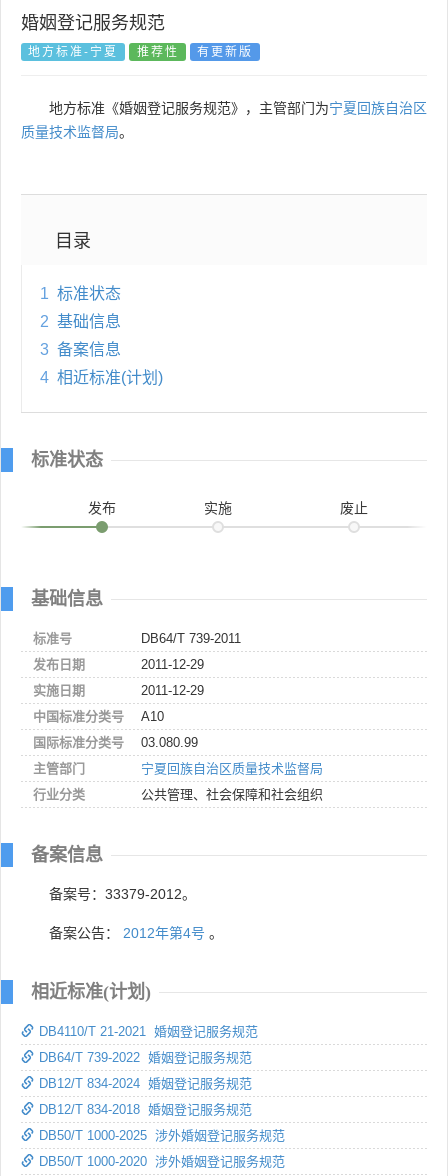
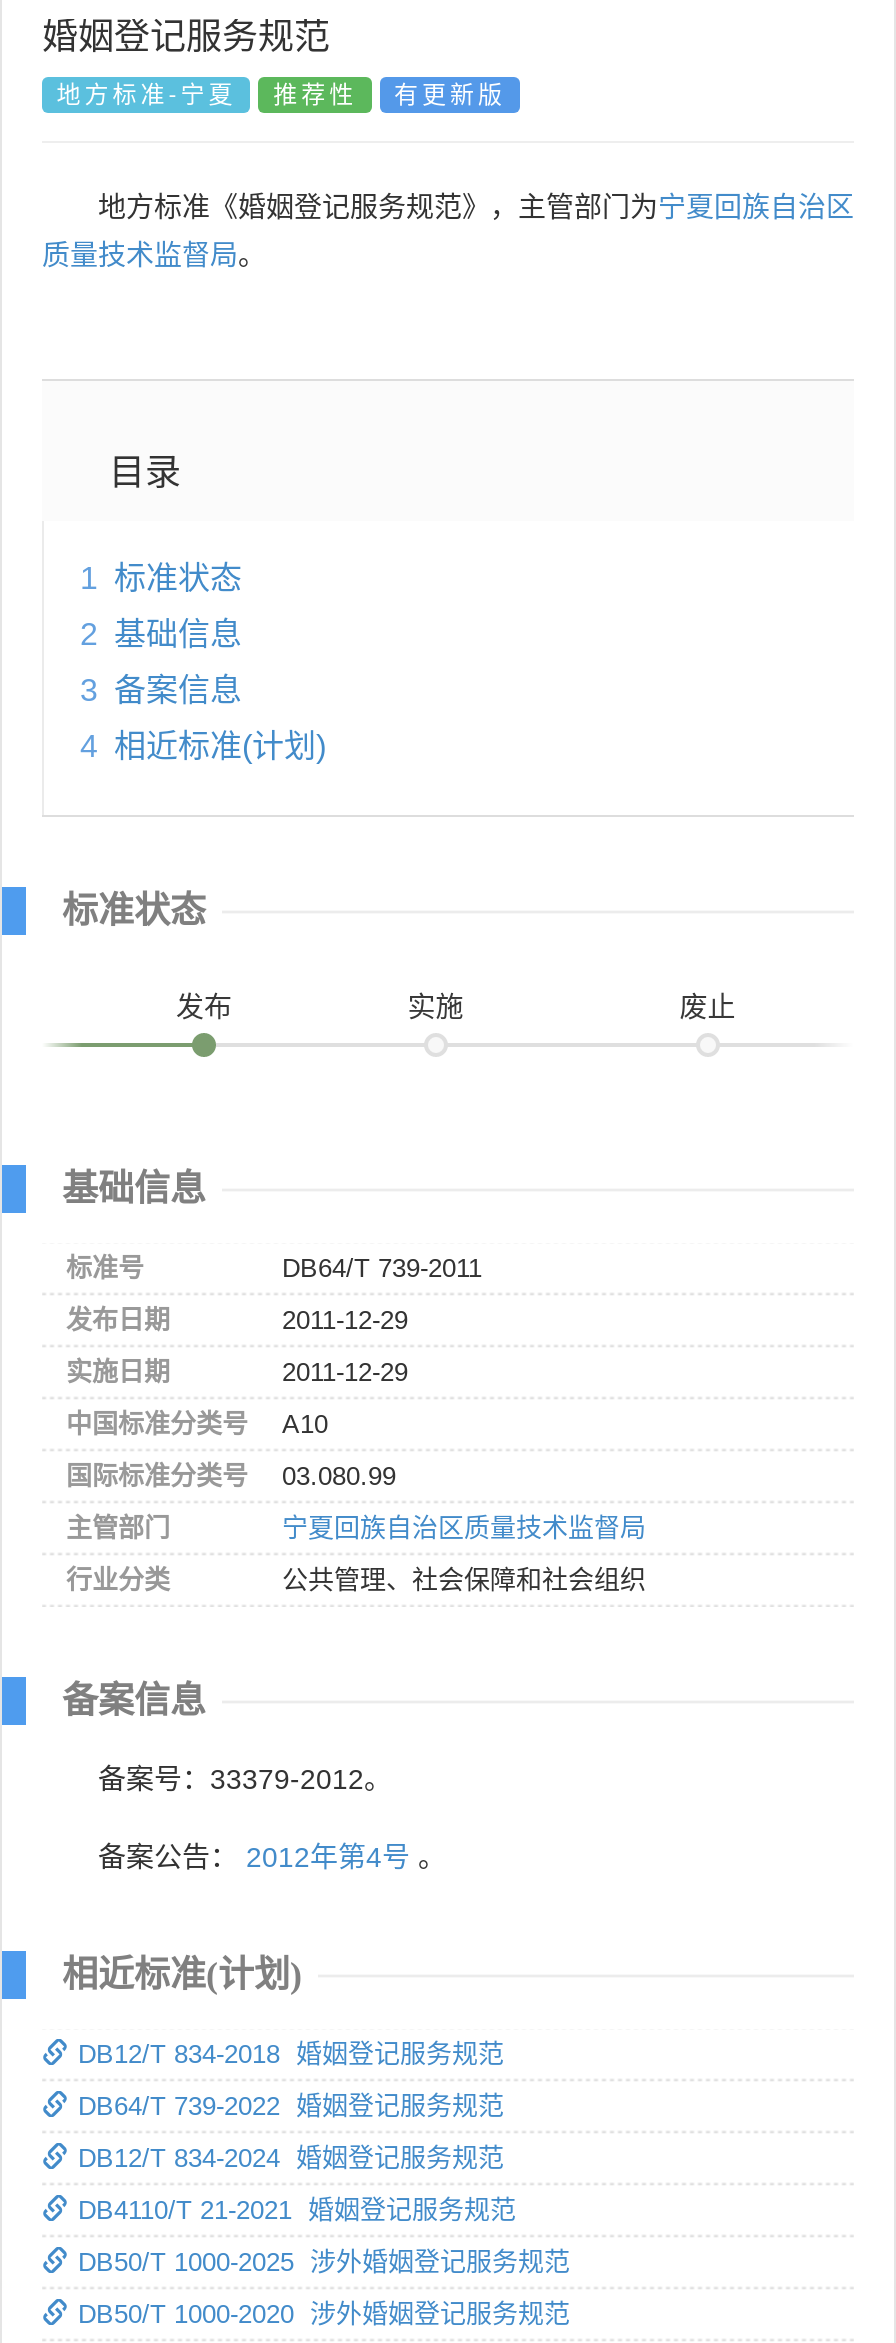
moved [39,1024,258,1039] -> [78,2195,516,2225]: DB4110/T 21-2021 婚姻登记服务规范
moved [39,1102,252,1117] -> [78,2039,504,2069]: DB12/T 834-2018 婚姻登记服务规范

